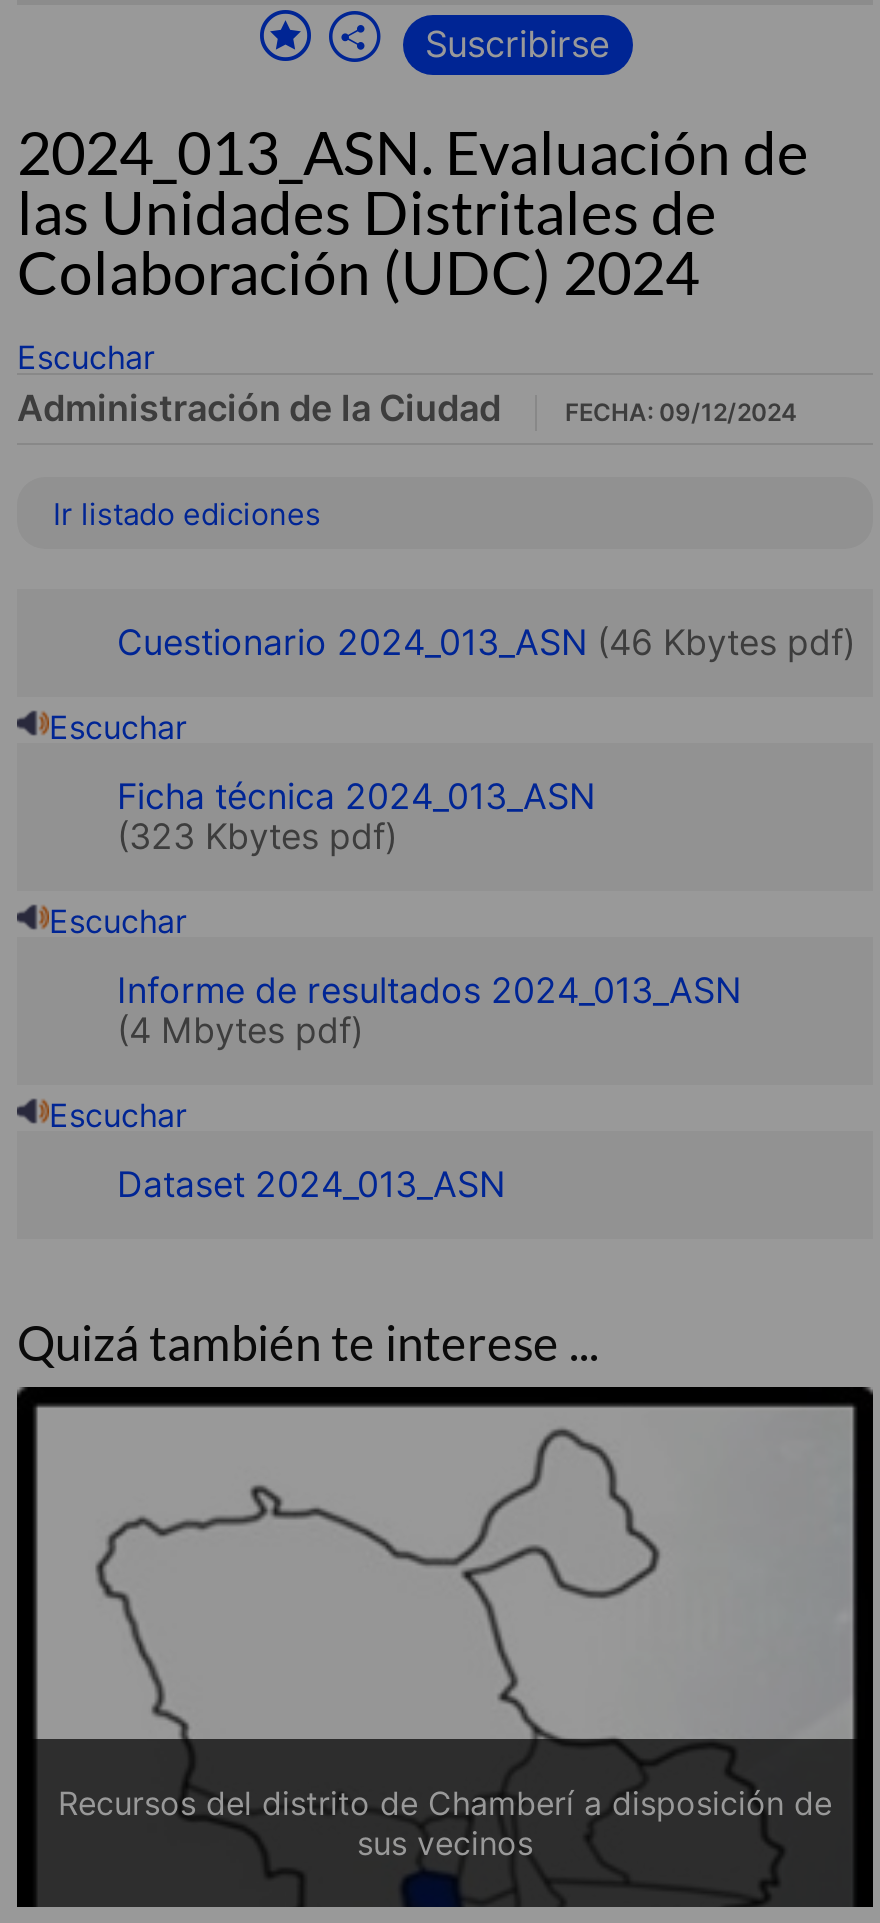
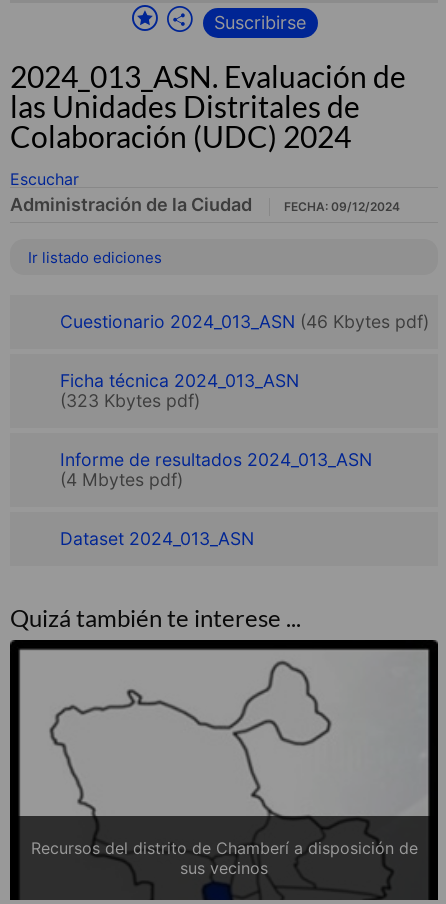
[49,707,187,747] Escuchar -> none
[49,901,187,941] Escuchar -> none
[49,1095,187,1135] Escuchar -> none

